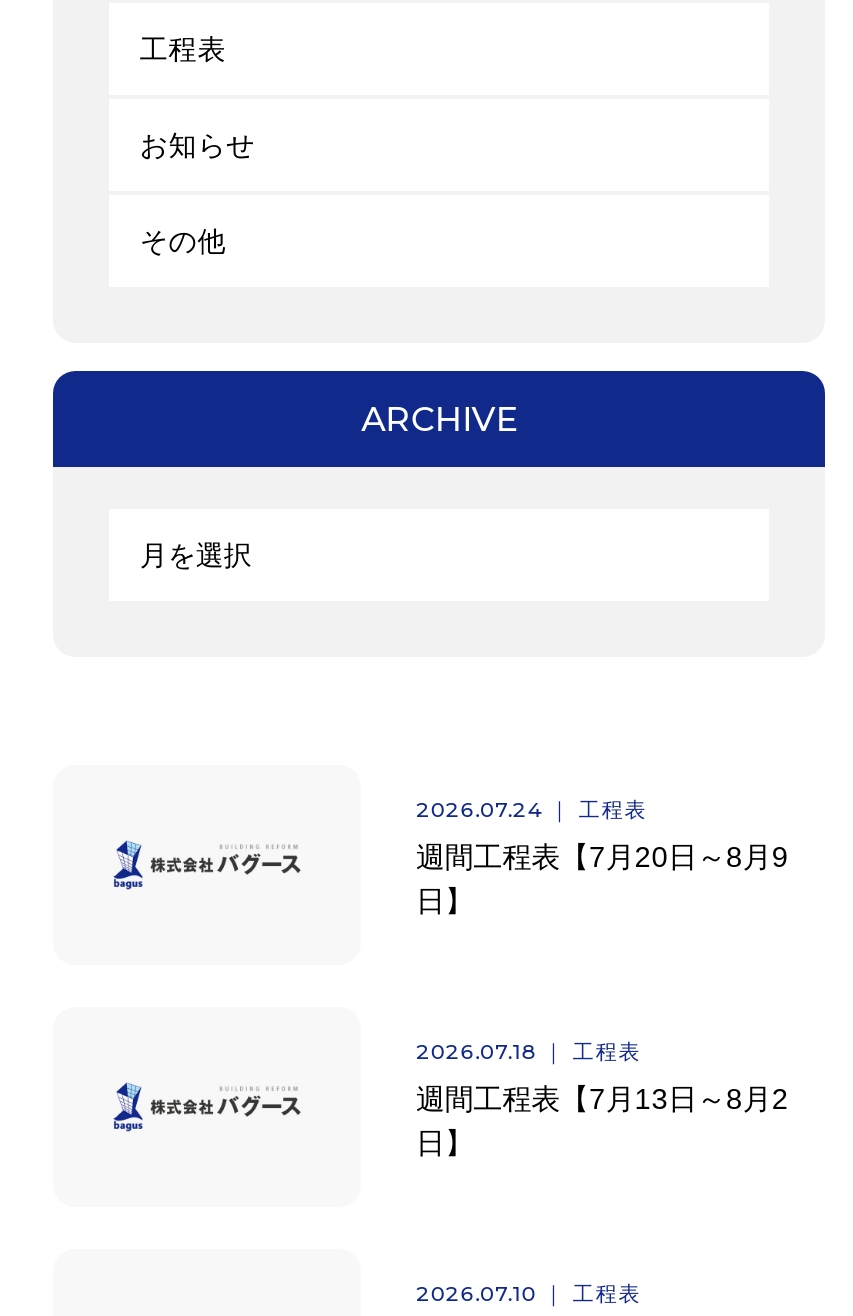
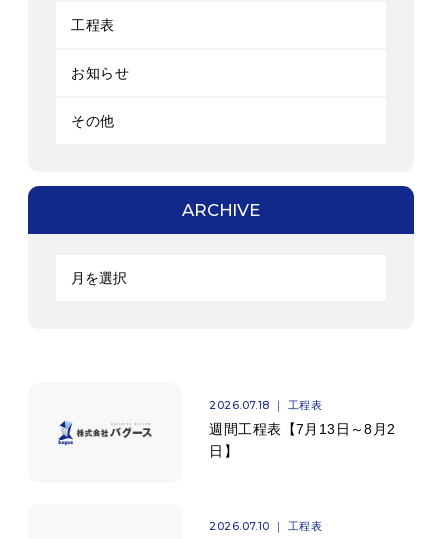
[416,797,789,918] 2026.07.24｜工程表 | 週間工程表【7月20日～8月9 | 日】 -> none

